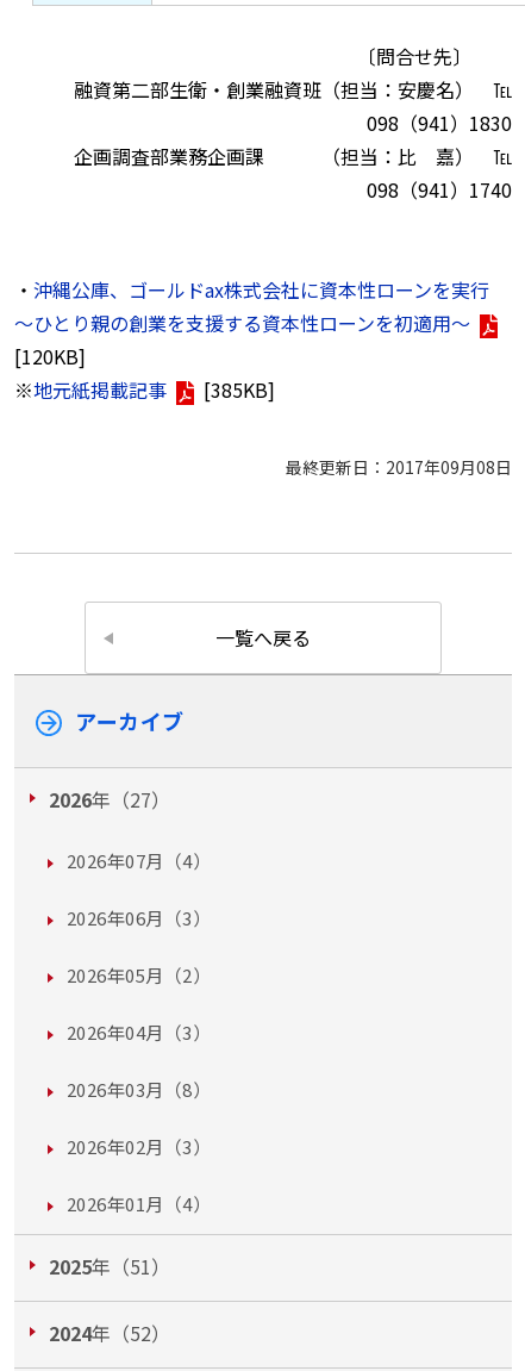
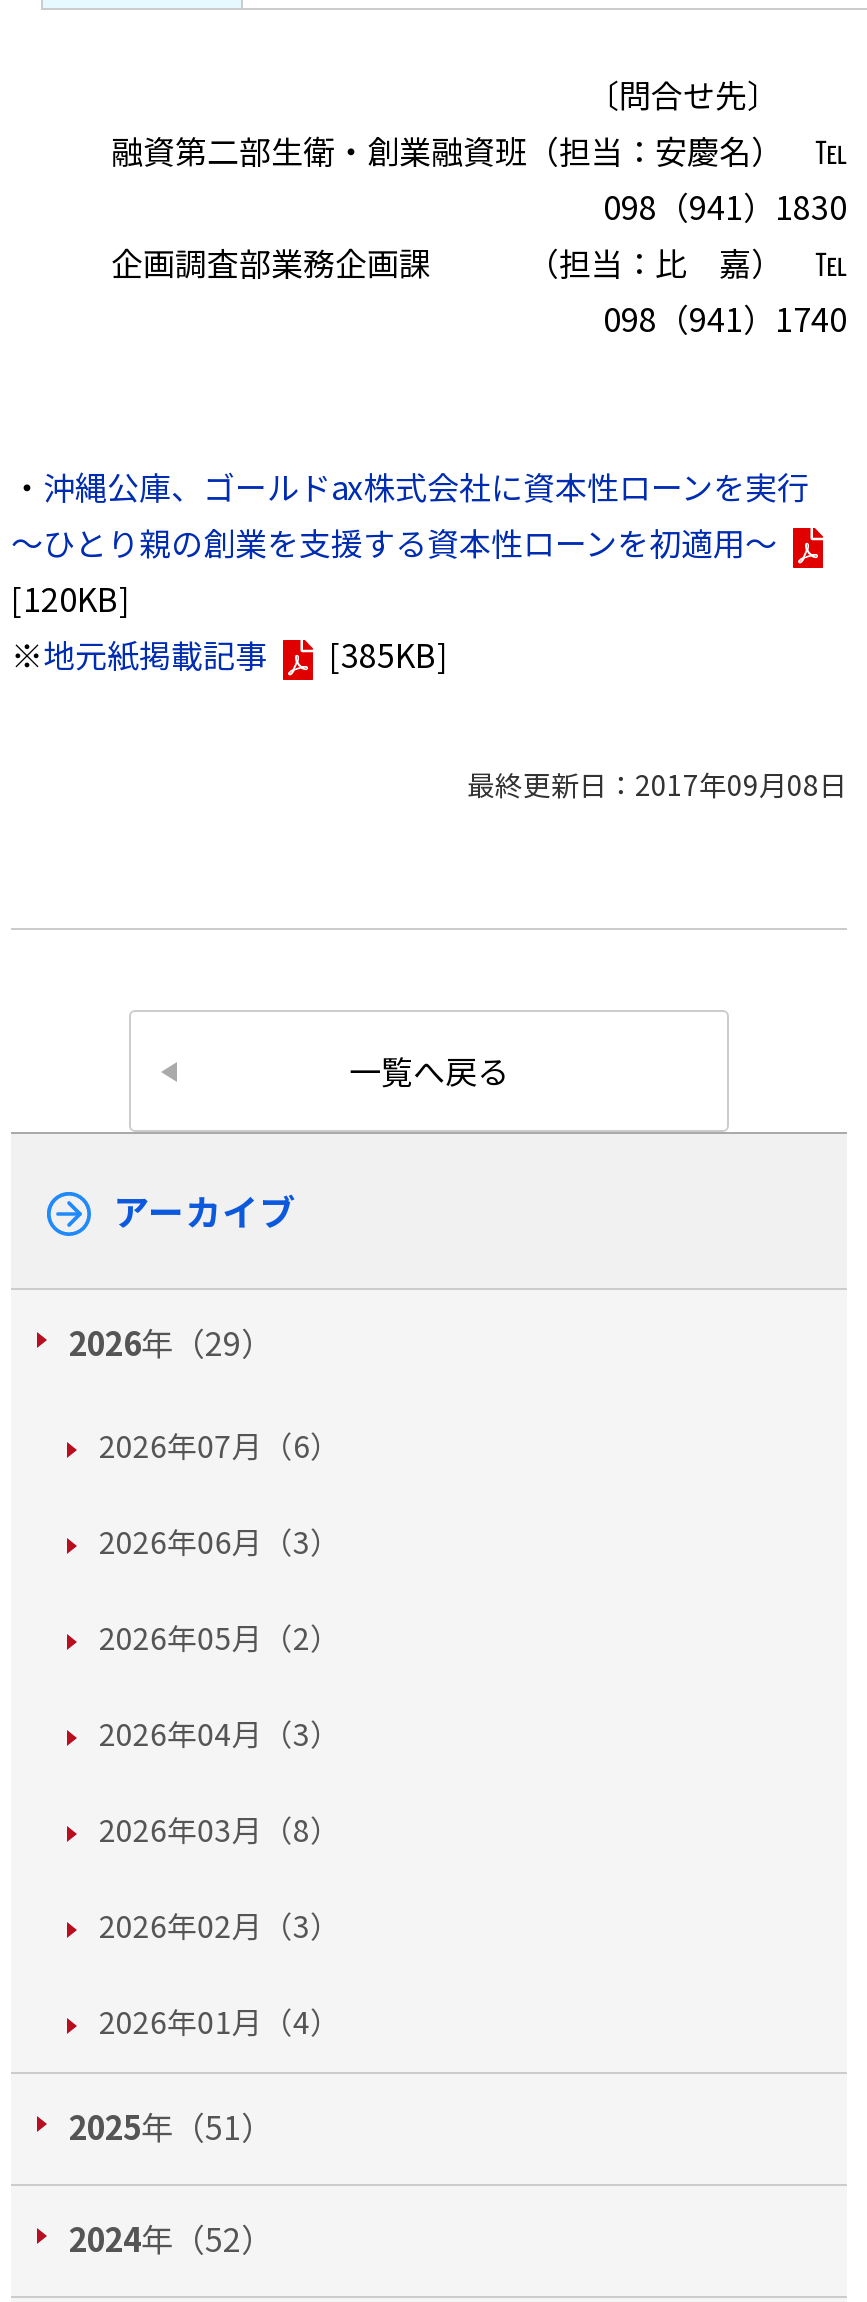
[49,785,170,814] 2026年（27） -> [69,1319,273,1367] 2026年（29）
[67,849,211,874] 2026年07月（4） -> [99,1425,341,1467] 2026年07月（6）

